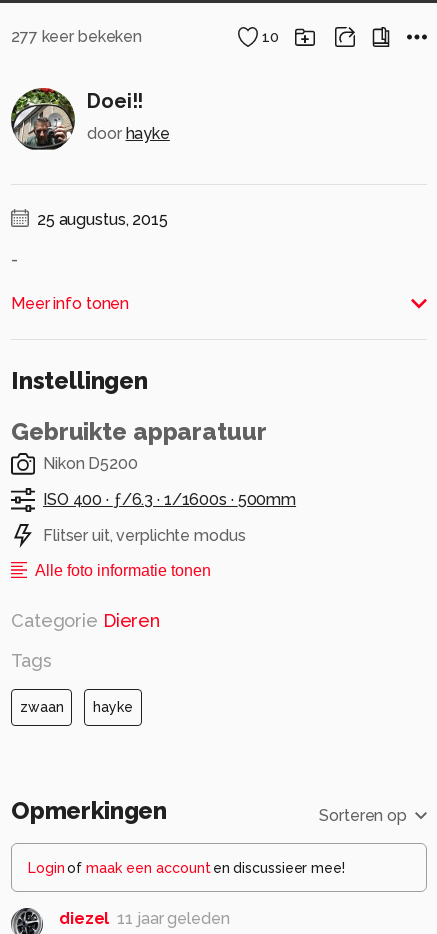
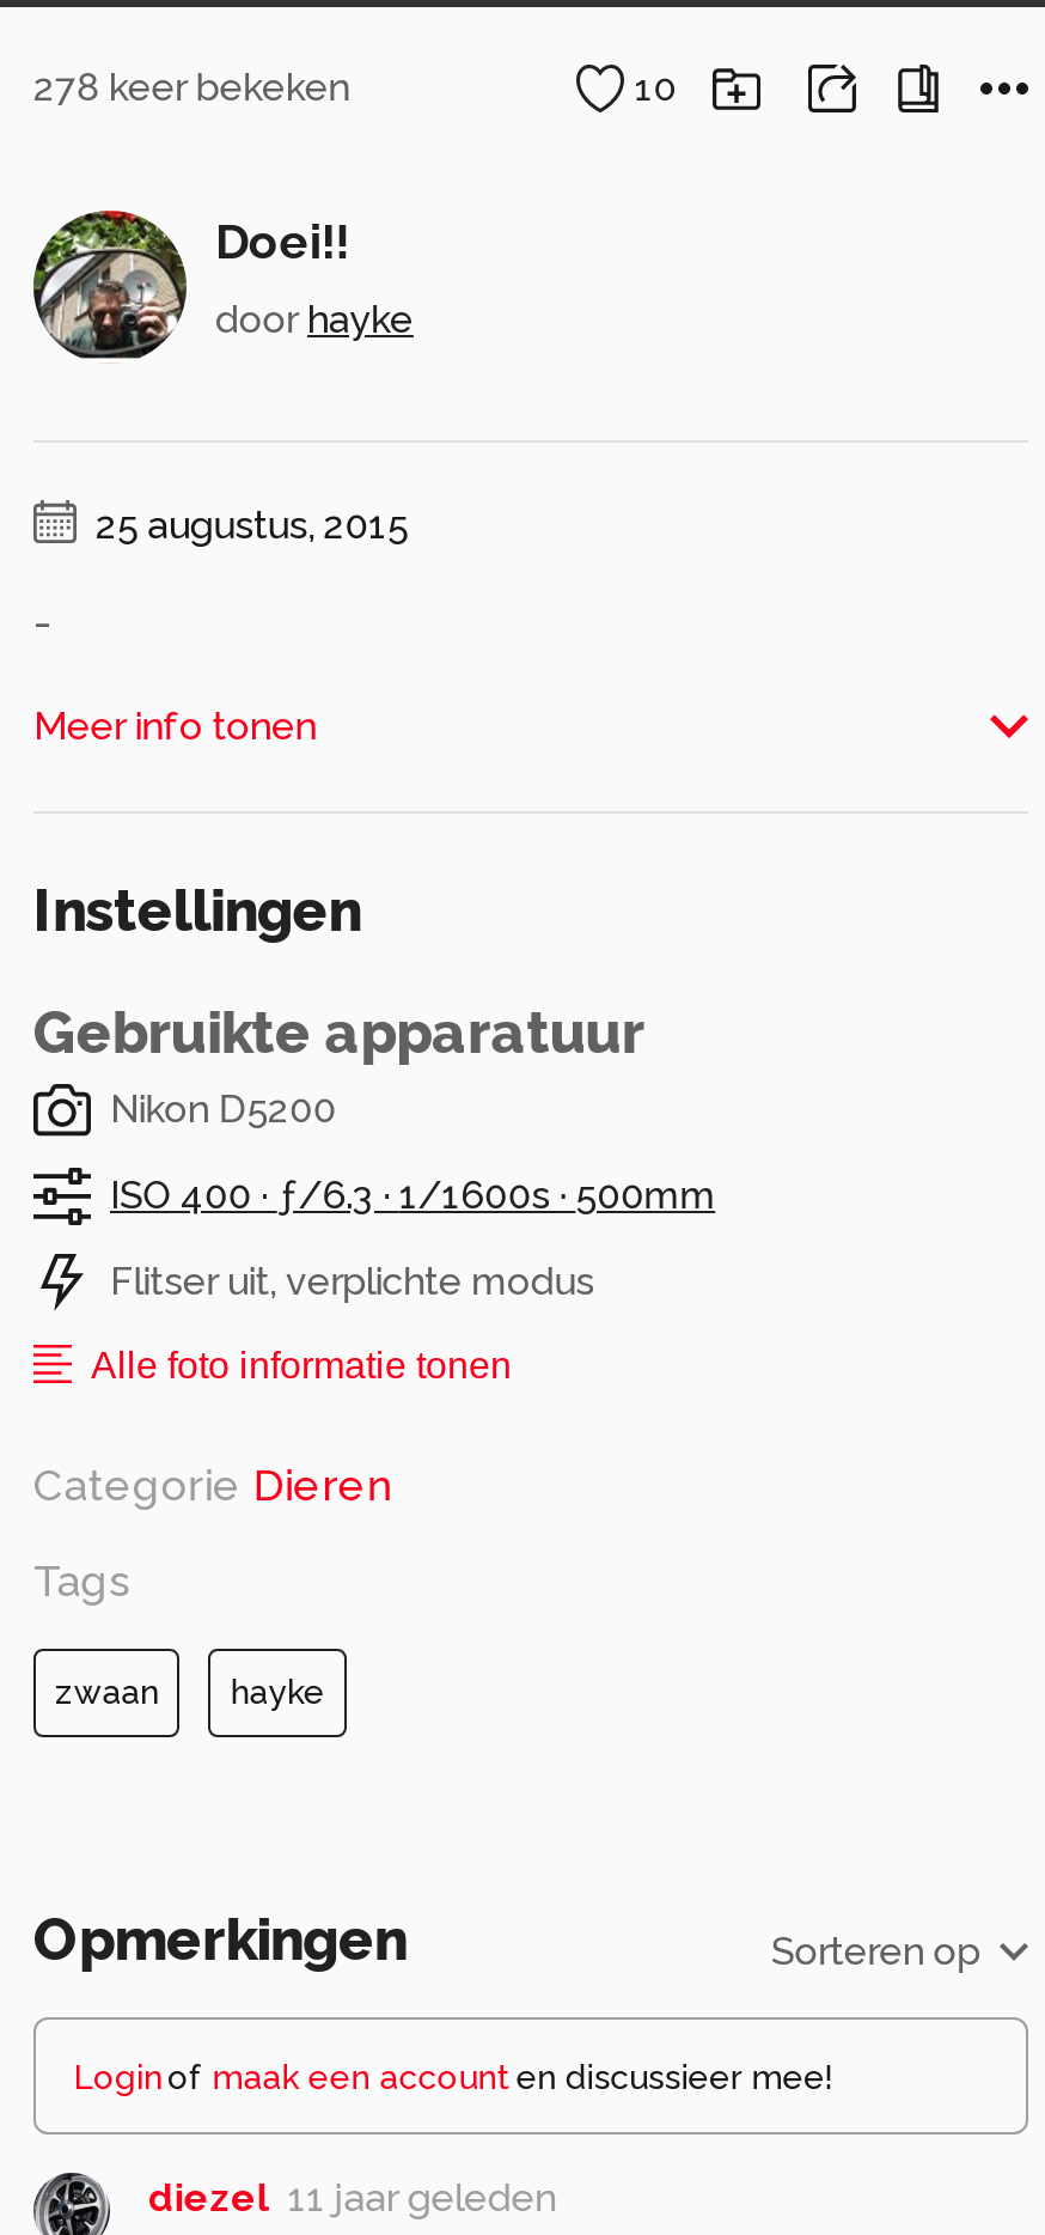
[11,27,142,46] 277 keer bekeken -> [33,65,349,110] 278 keer bekeken

